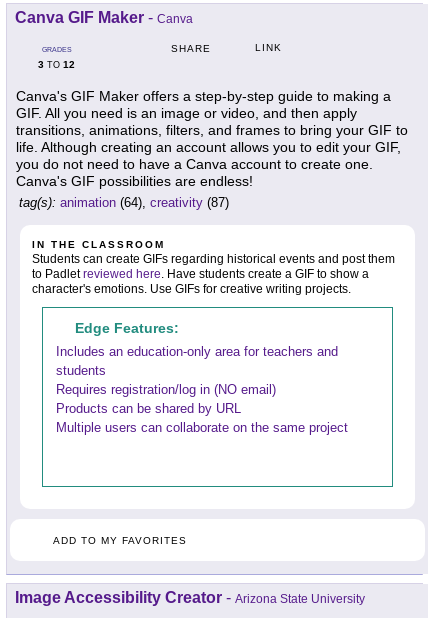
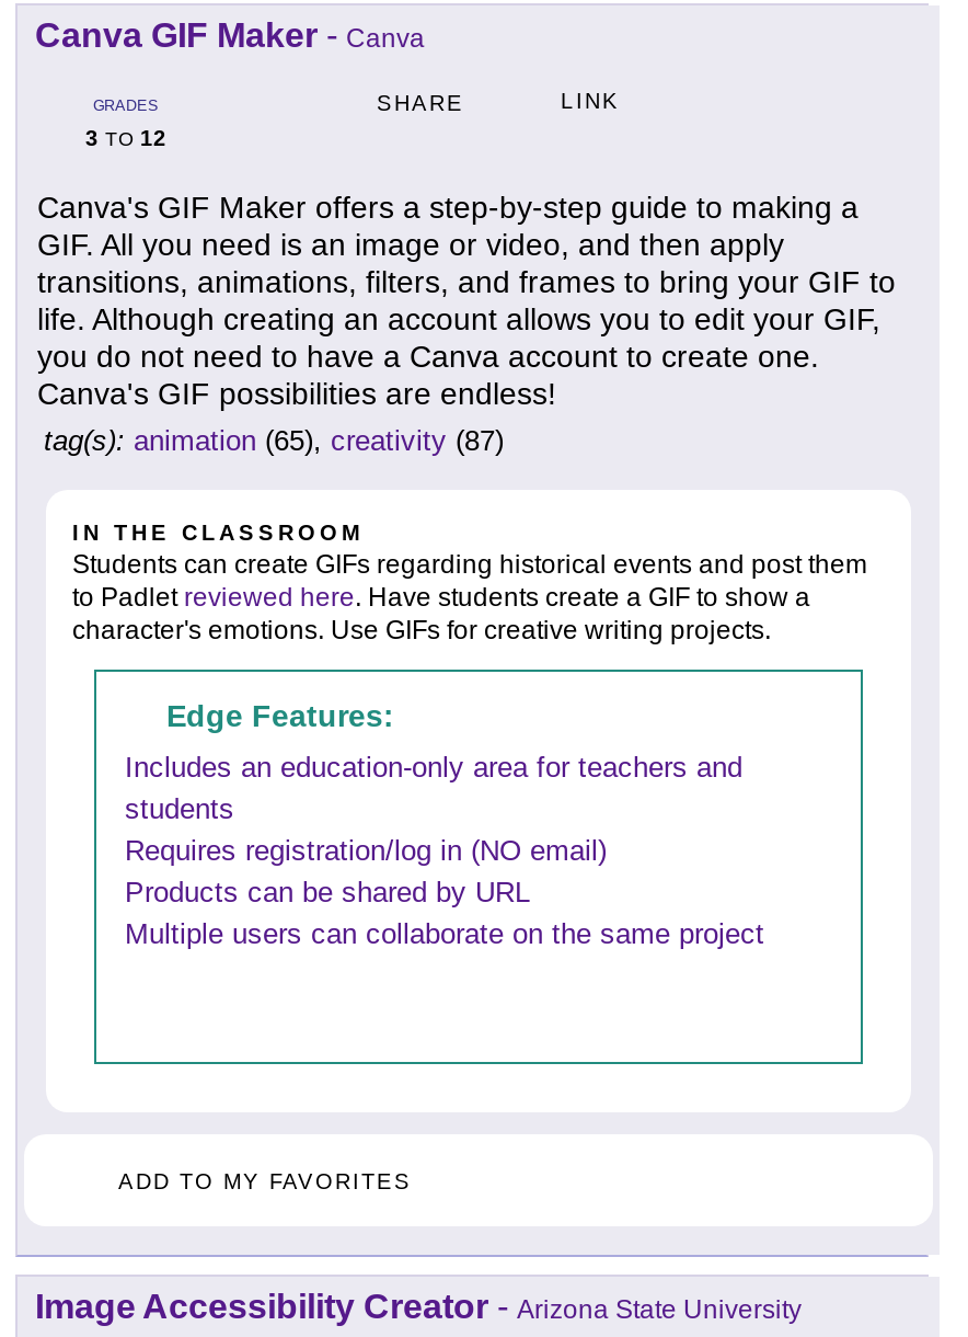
[19,195,229,210] tag(s): animation (64), creativity (87) -> [44,425,504,458] tag(s): animation (65), creativity (87)

